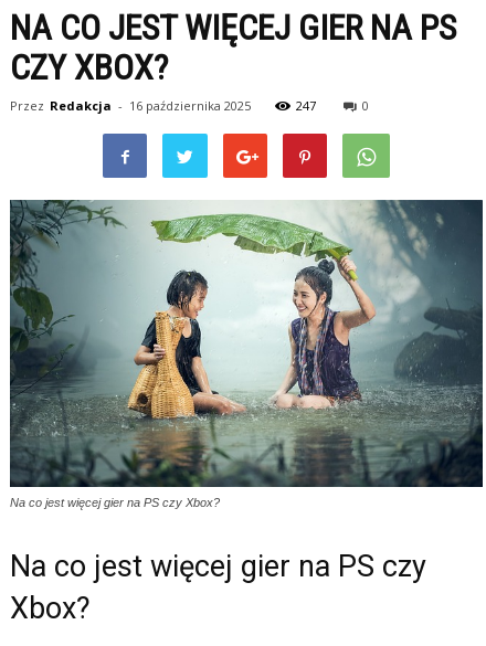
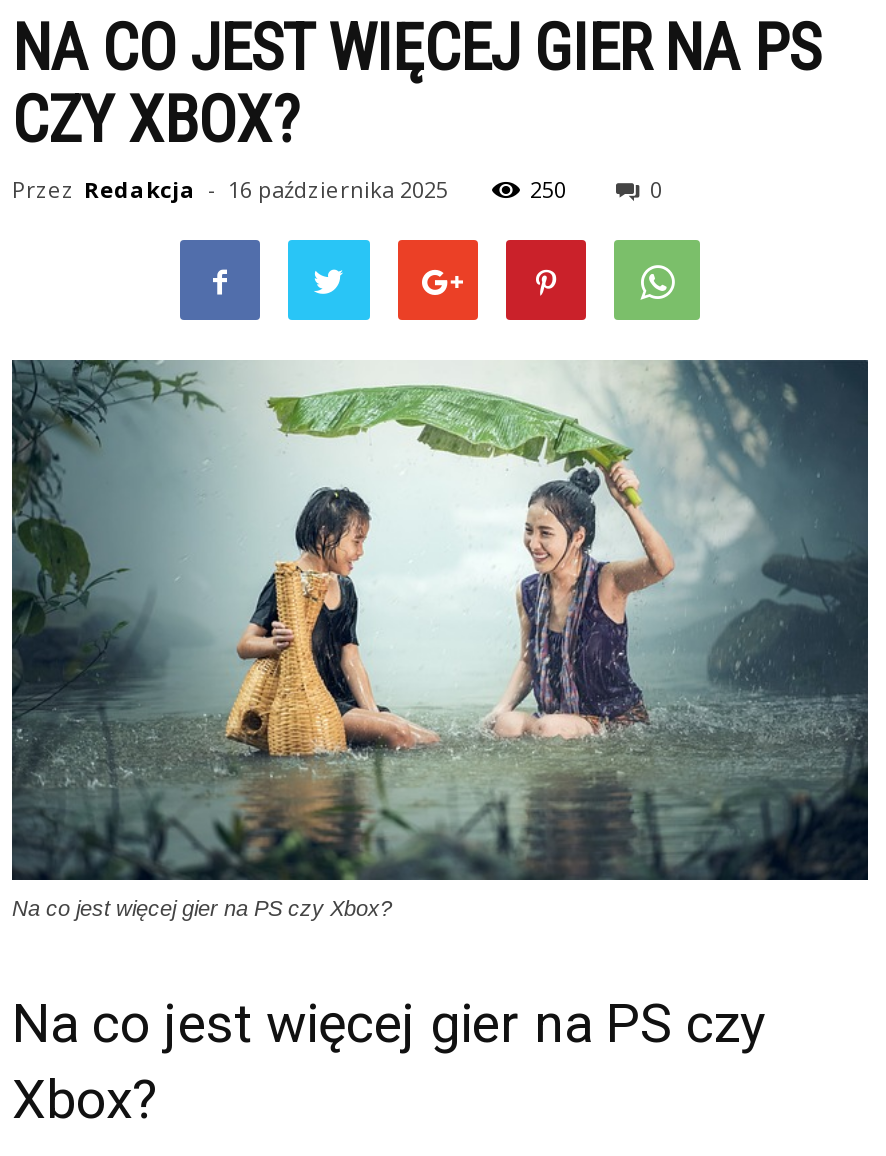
[296,97,316,114] 247 -> [530,174,566,204] 250

